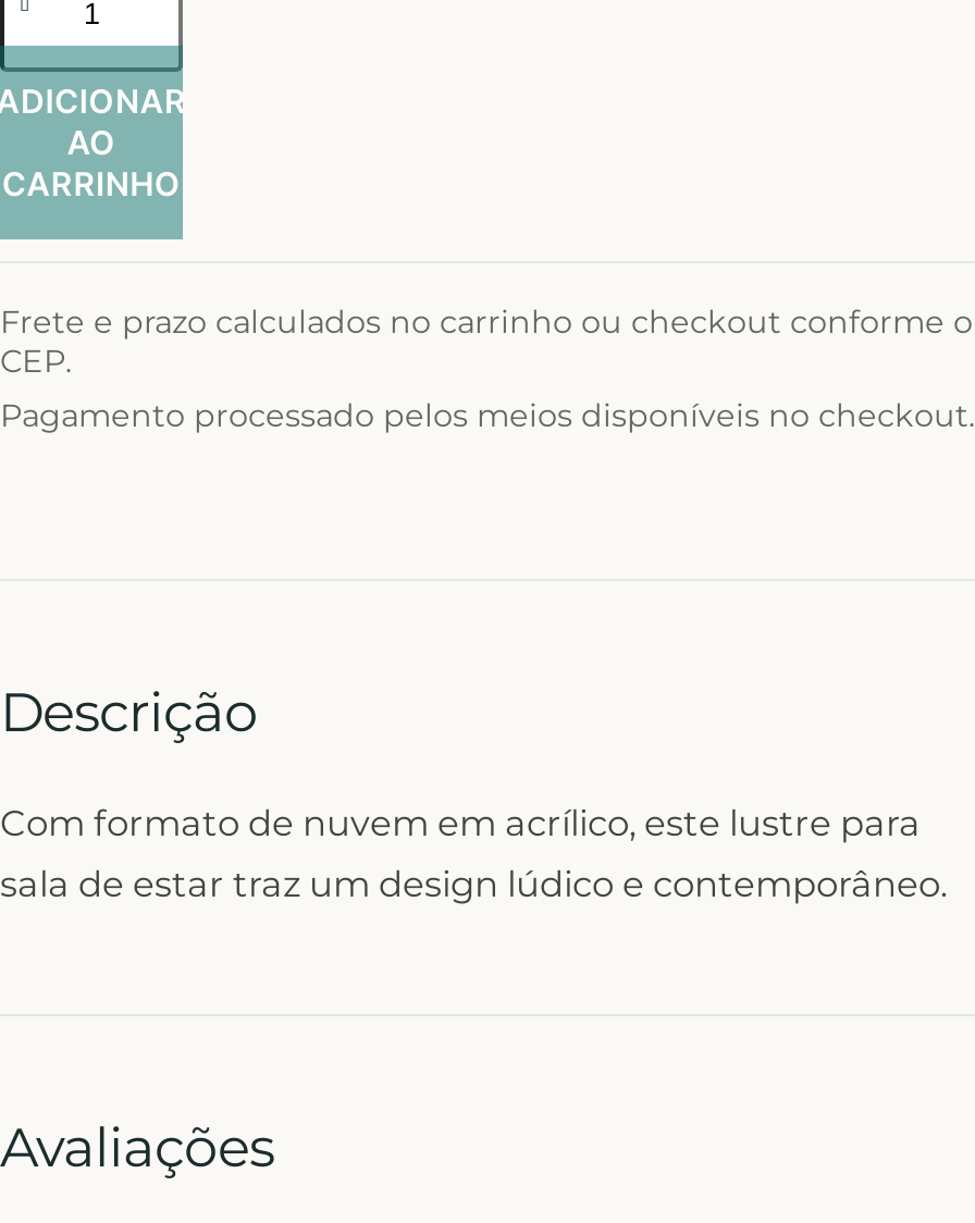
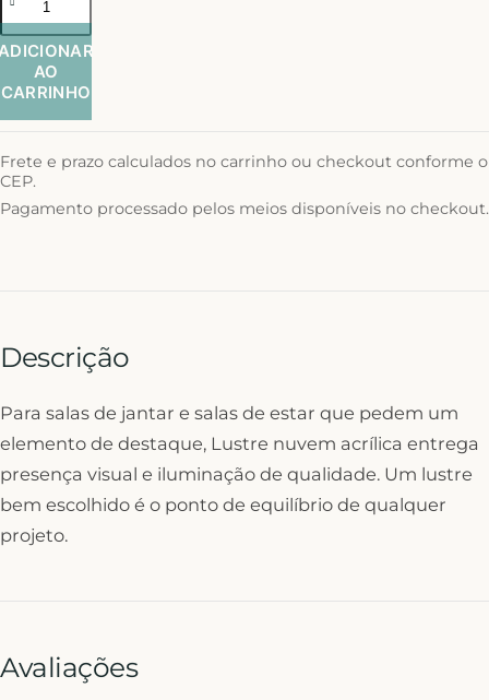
[0,800,947,905] Com formato de nuvem em acrílico, este lustre para | sala de estar traz um design lúdico e contemporâneo. -> [0,402,479,546] Para salas de jantar e salas de estar que pedem um | elemento de destaque, Lustre nuvem acrílica entrega | presença visual e iluminação de qualidade. Um lustre | bem escolhido é o ponto de equilíbrio de qualquer | projeto.

